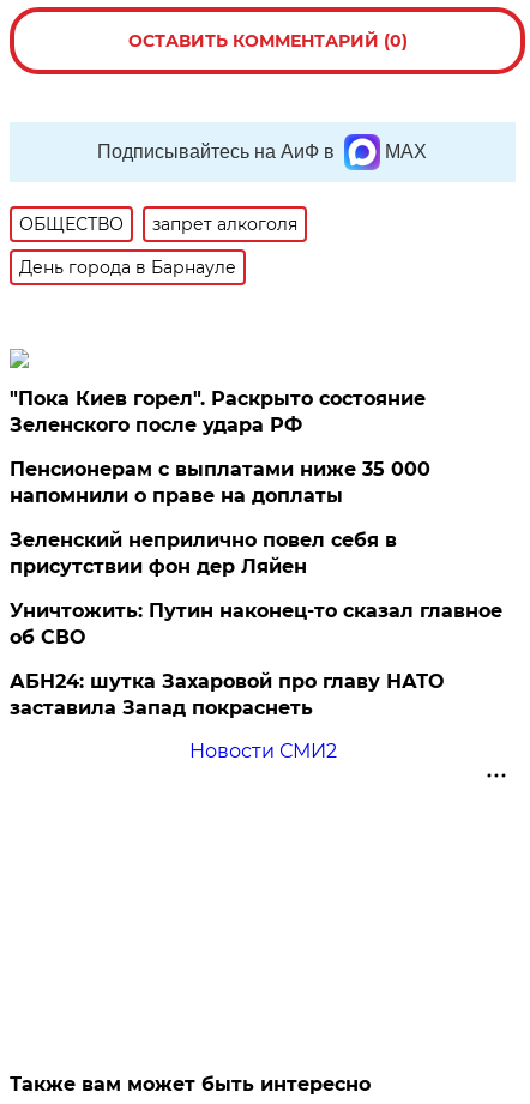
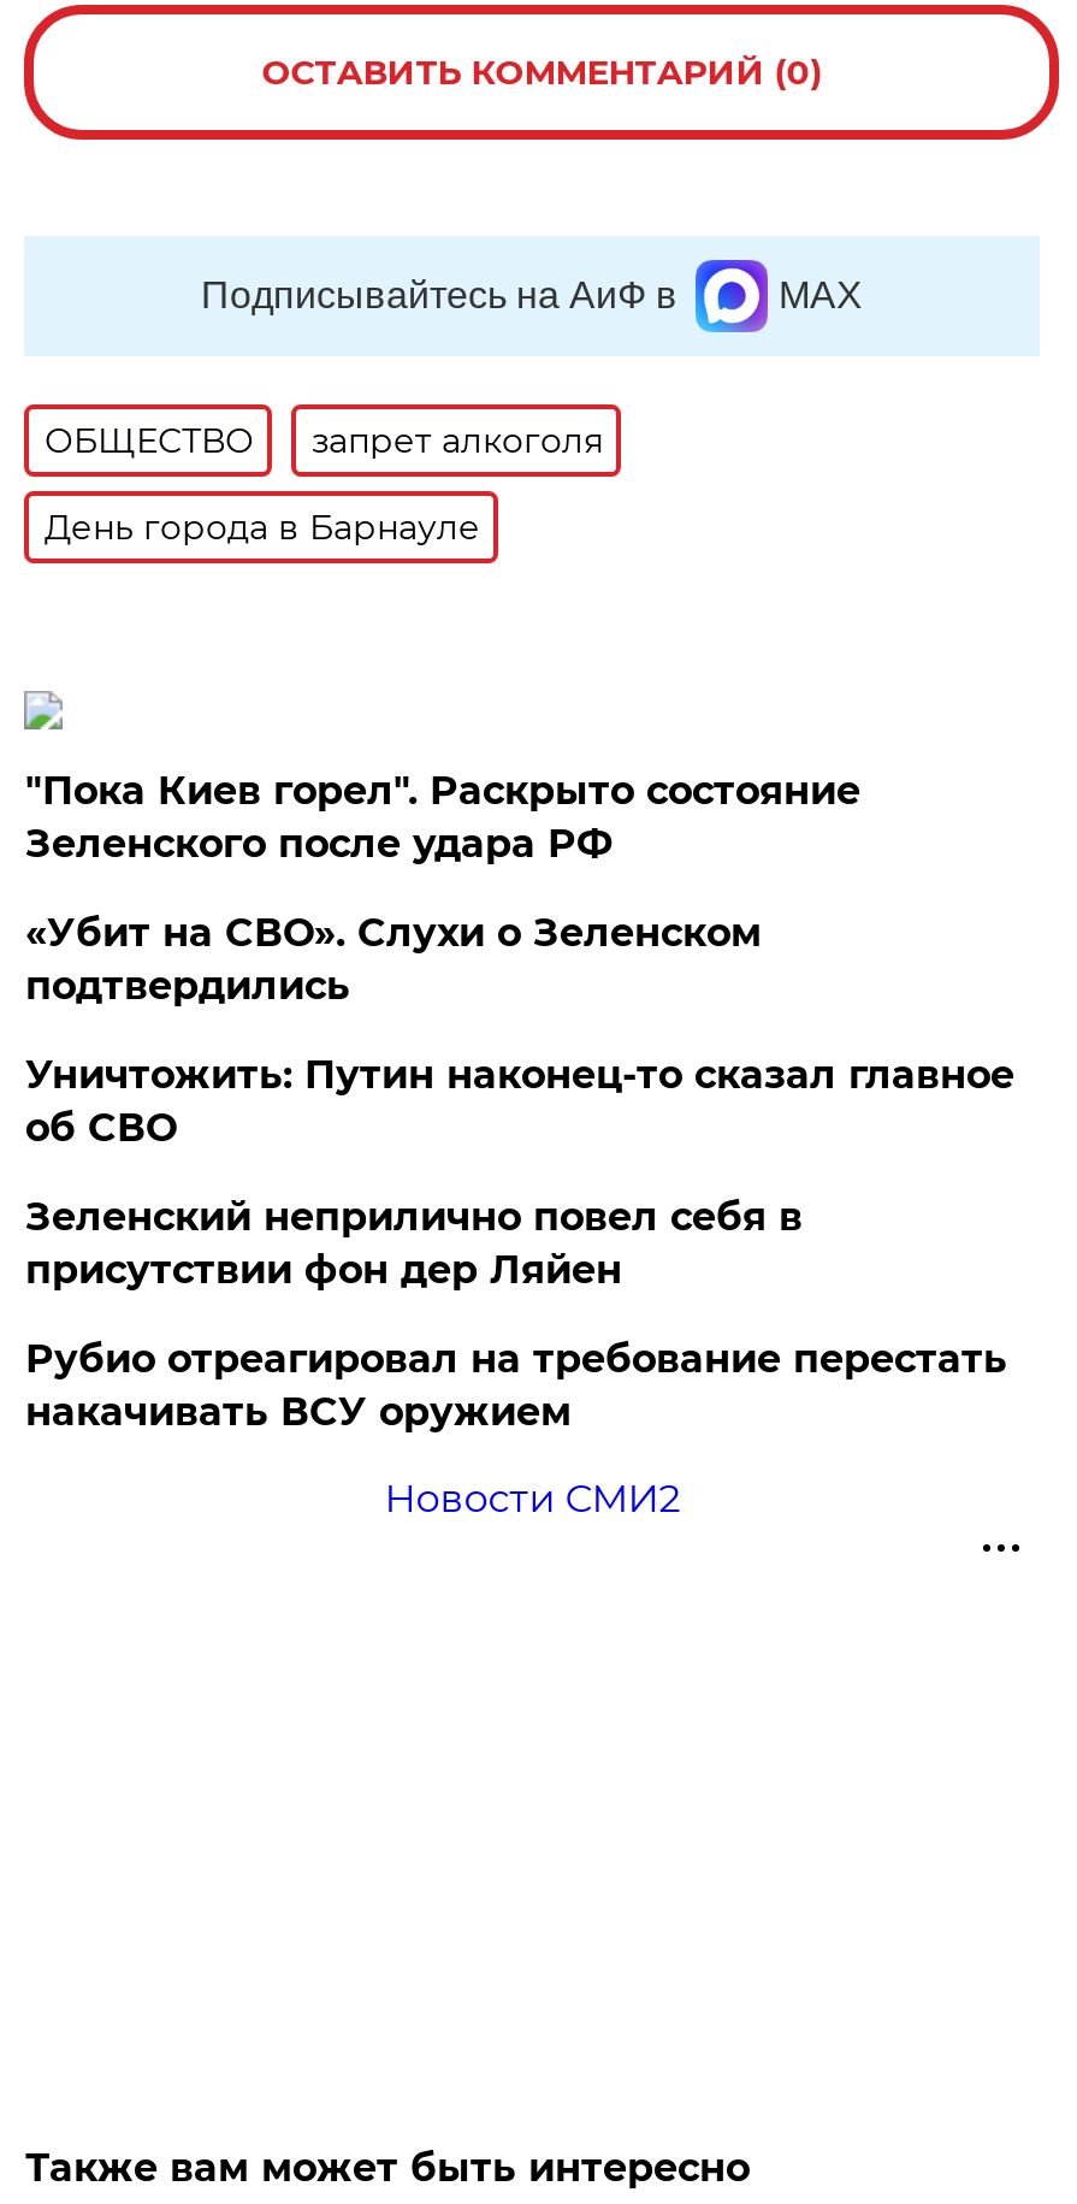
[10,458,431,507] Пенсионерам с выплатами ниже 35 000 | напомнили о праве на доплаты -> [25,910,761,1009] «Убит на СВО». Слухи о Зеленском | подтвердились
moved [10,529,397,578] -> [25,1194,802,1293]: Зеленский неприлично повел cебя в | присутствии фон дер Ляйен
moved [10,599,503,648] -> [25,1052,1014,1151]: Уничтожить: Путин наконец-то сказал главное | об СВО
[10,670,444,719] АБН24: шутка Захаровой про главу НАТО | заставила Запад покраснеть -> [25,1336,1007,1435] Рубио отреагировал на требование перестать | накачивать ВСУ оружием

